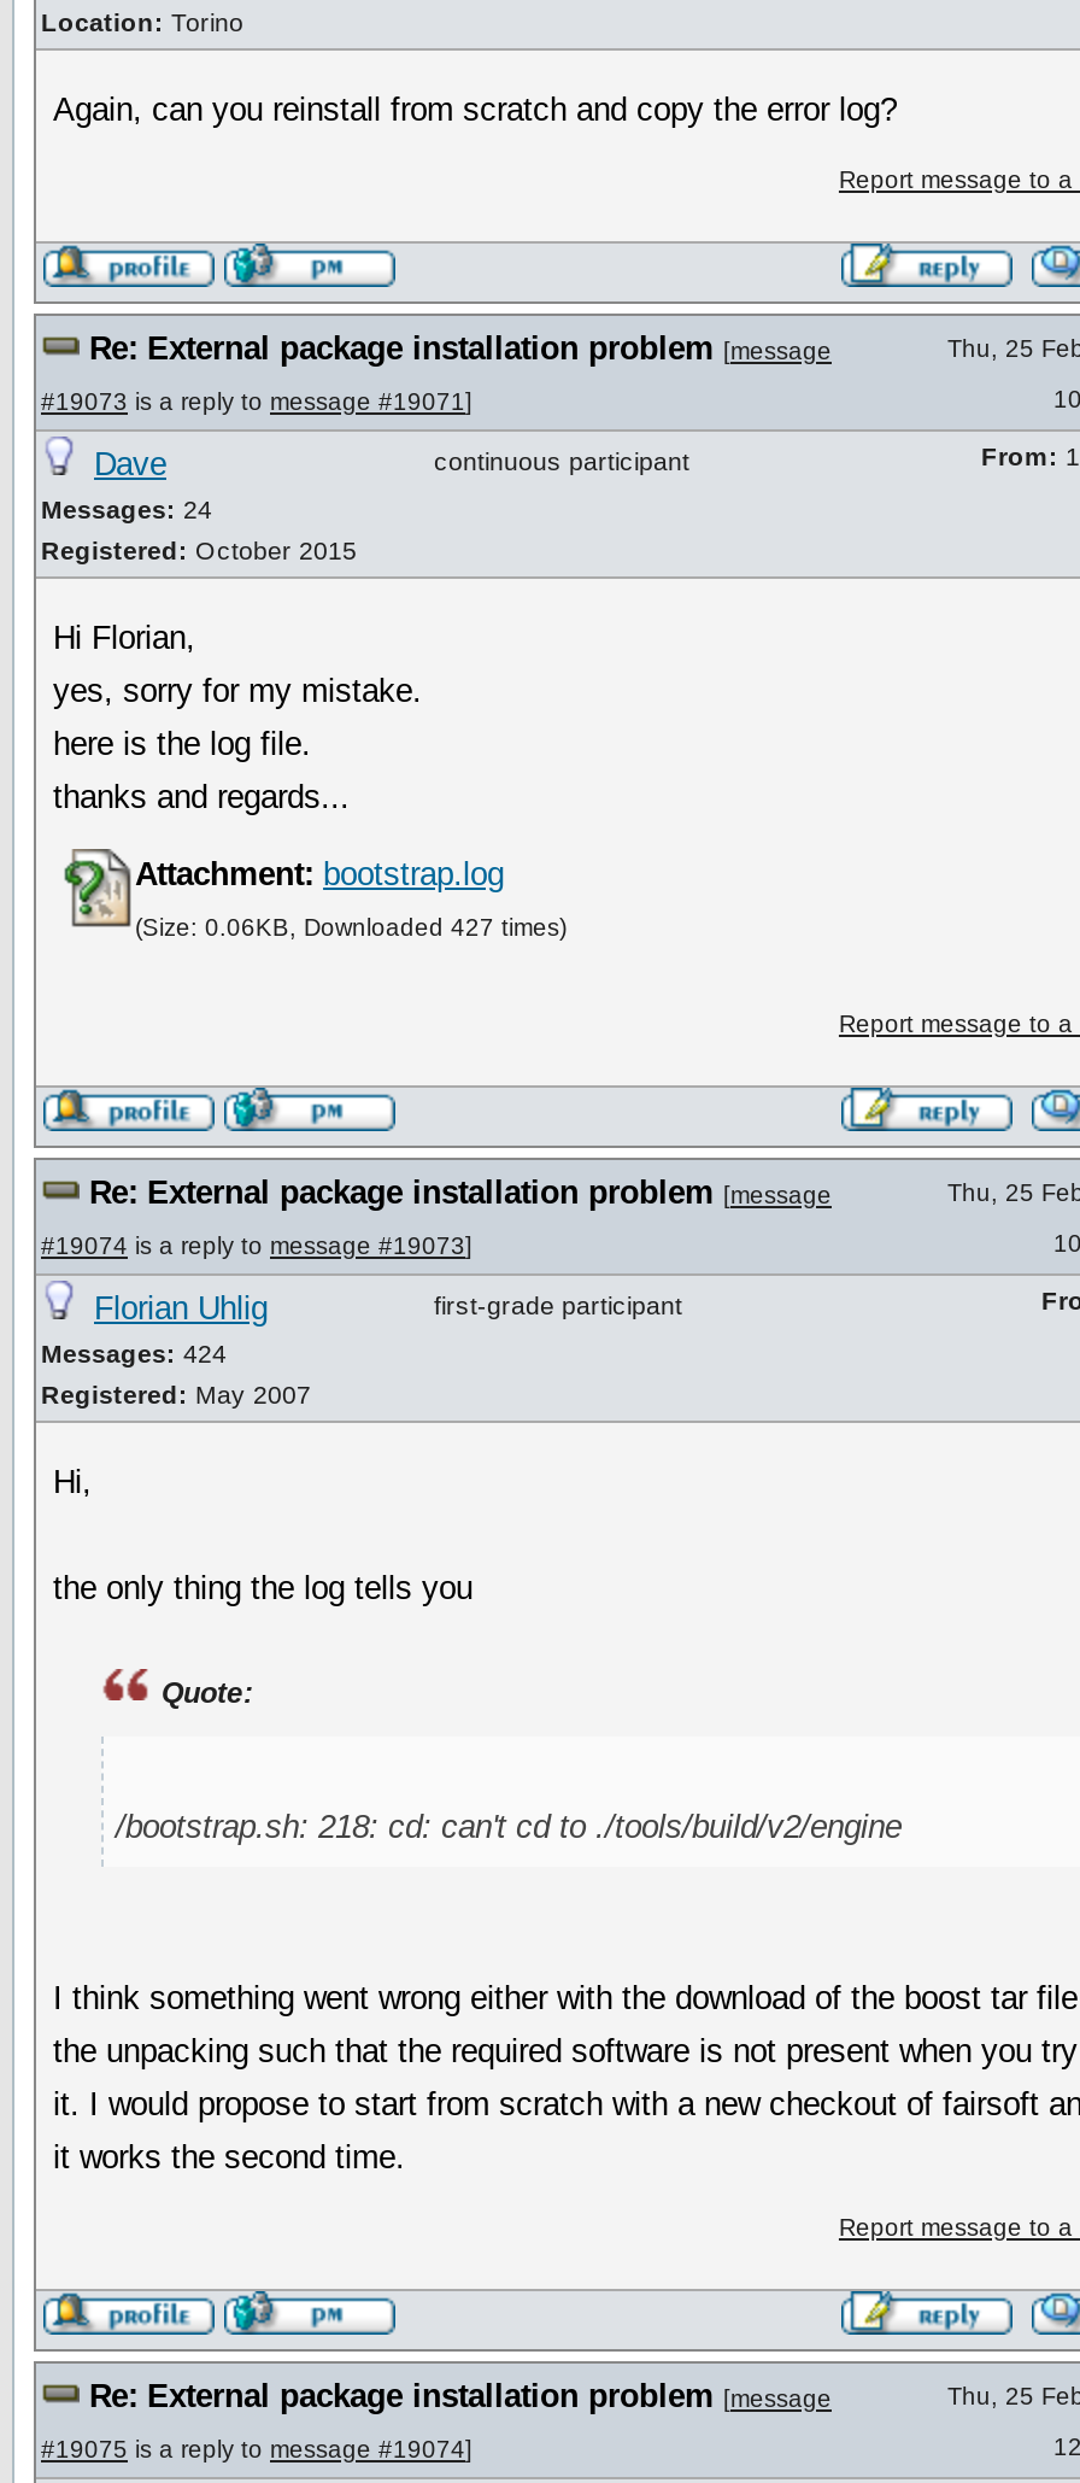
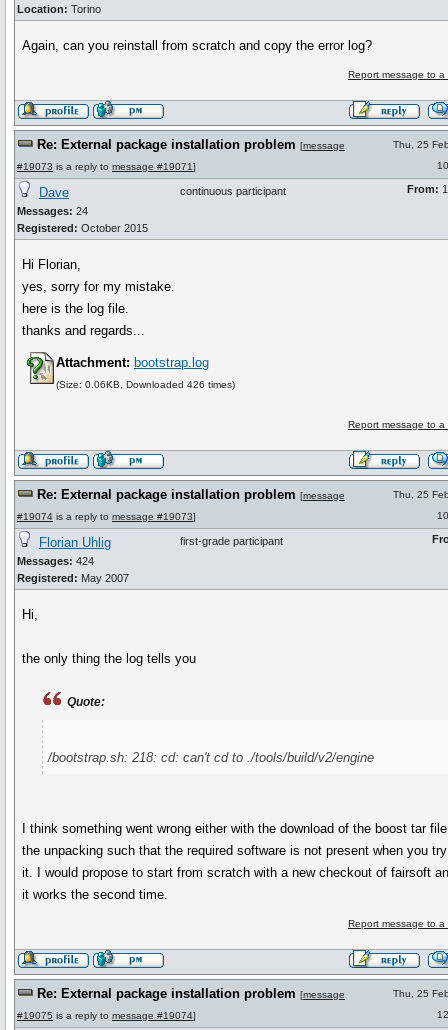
[135,914,567,941] (Size: 0.06KB, Downloaded 427 times) -> [56,379,235,390] (Size: 0.06KB, Downloaded 426 times)

